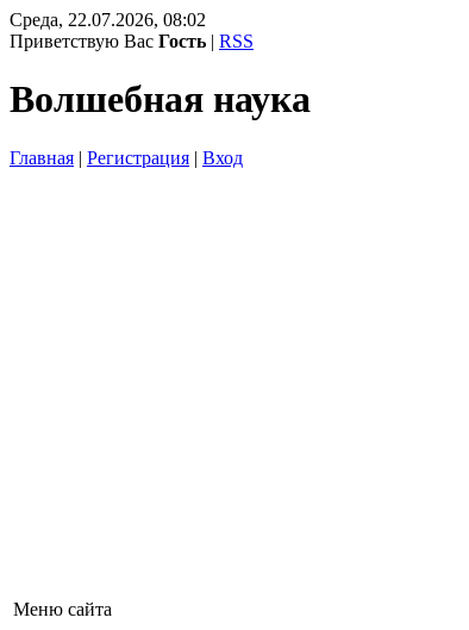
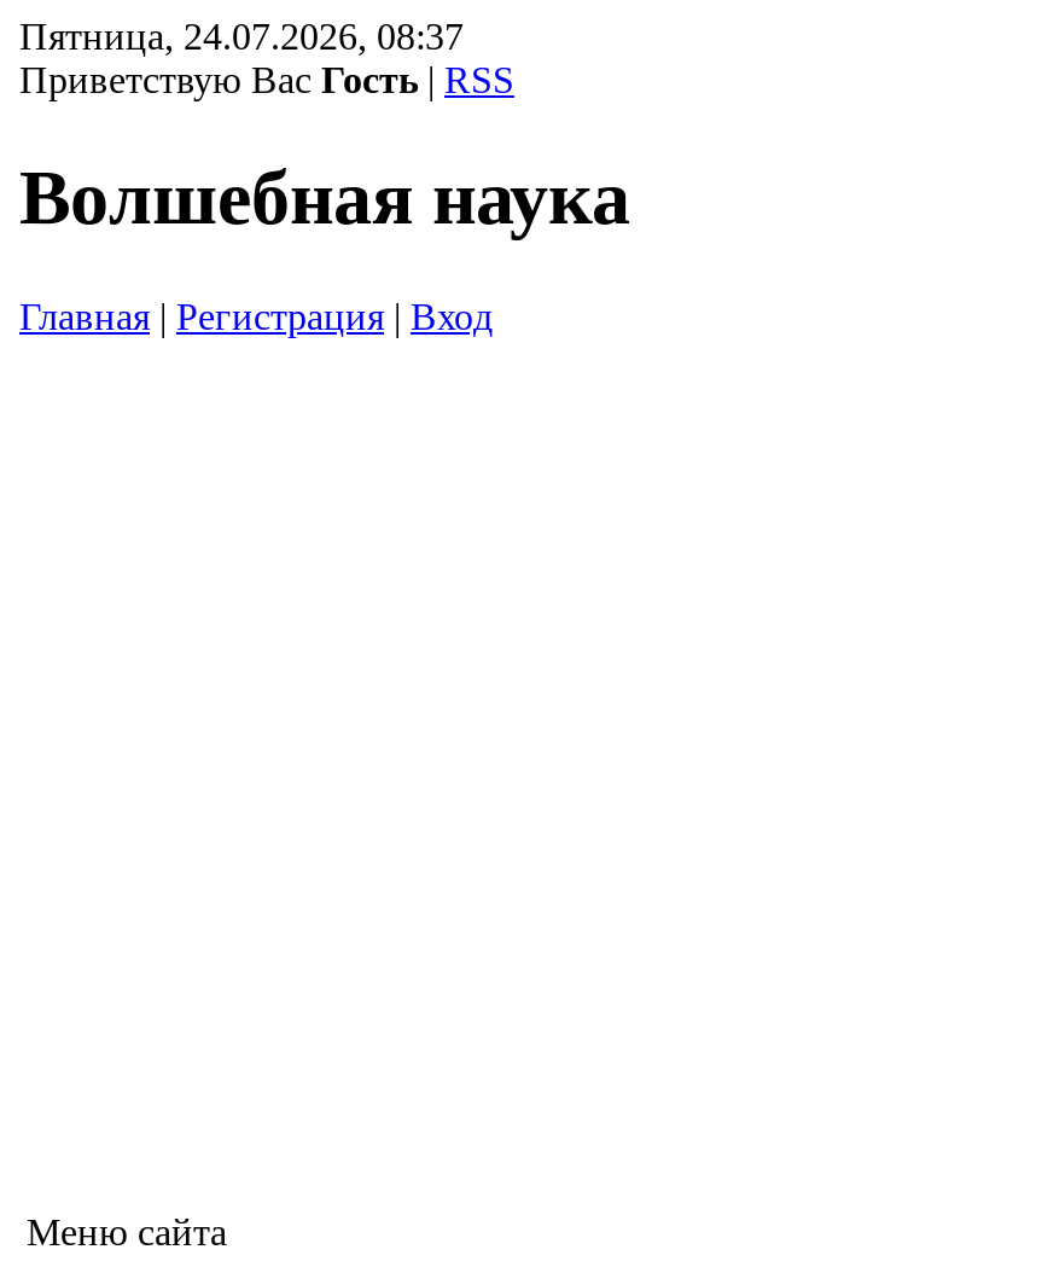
[10,10,206,30] Среда, 22.07.2026, 08:02 -> [19,16,464,57] Пятница, 24.07.2026, 08:37

